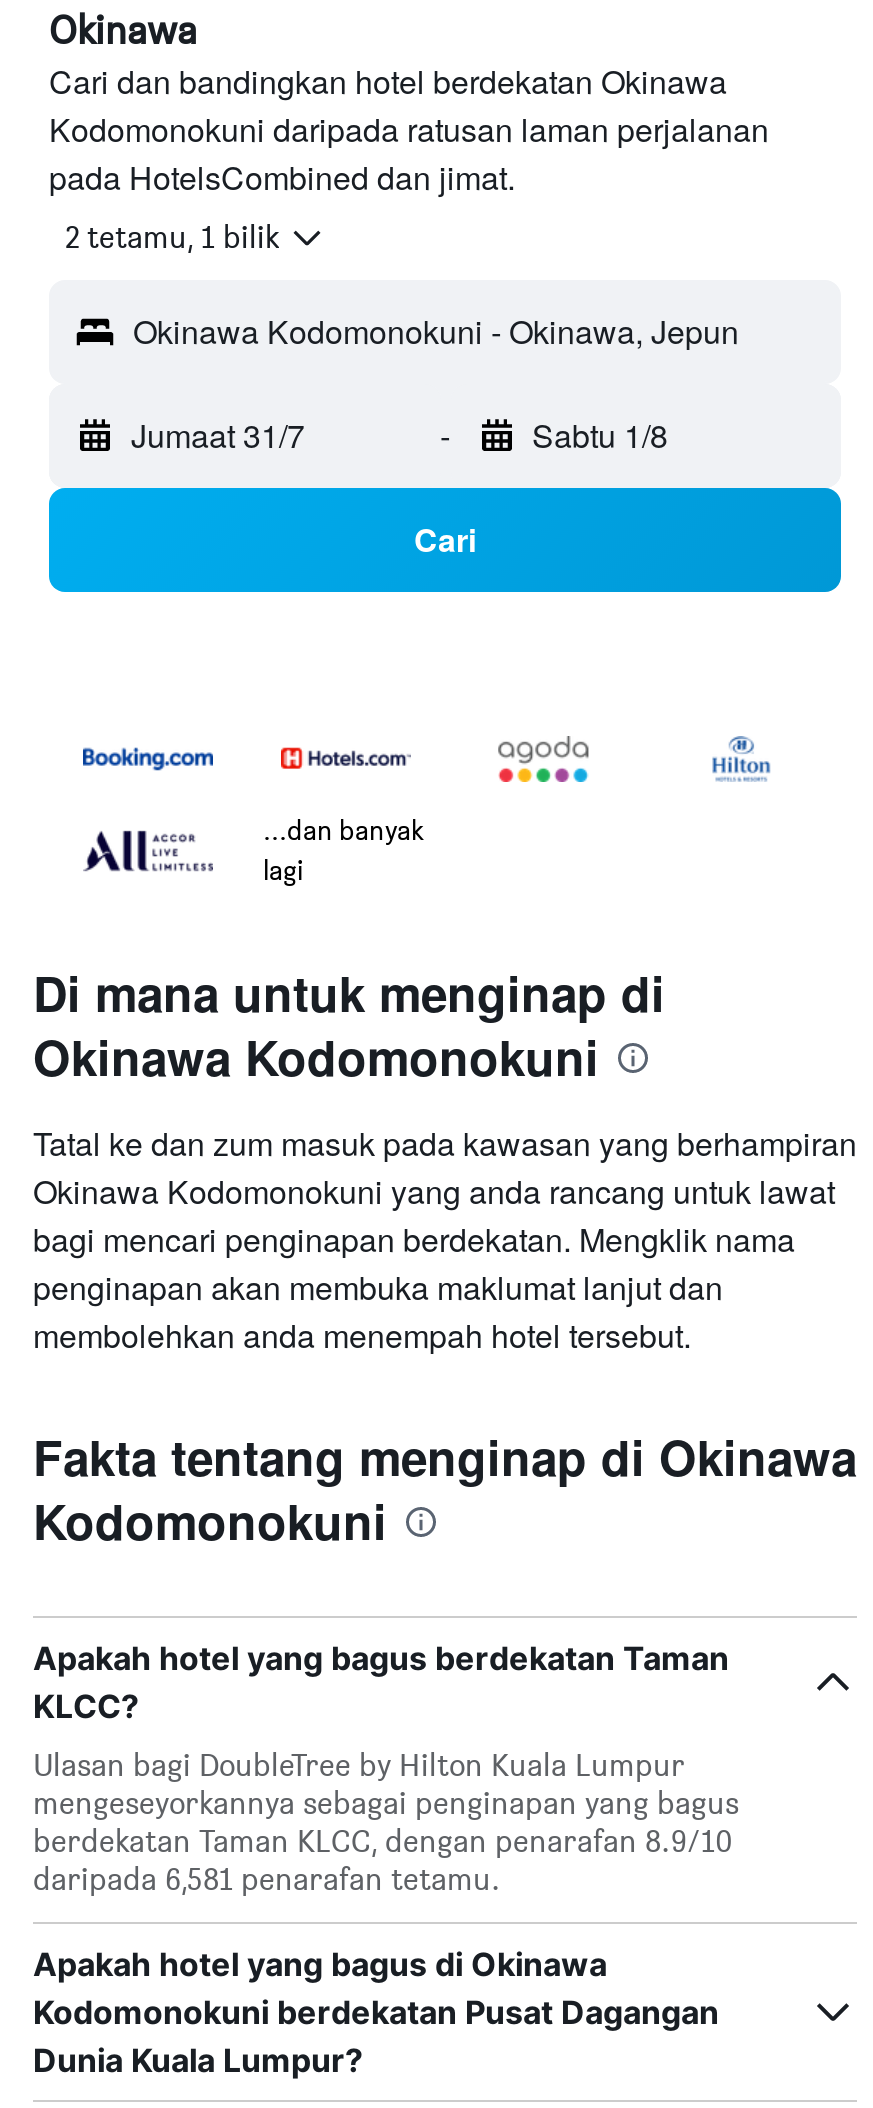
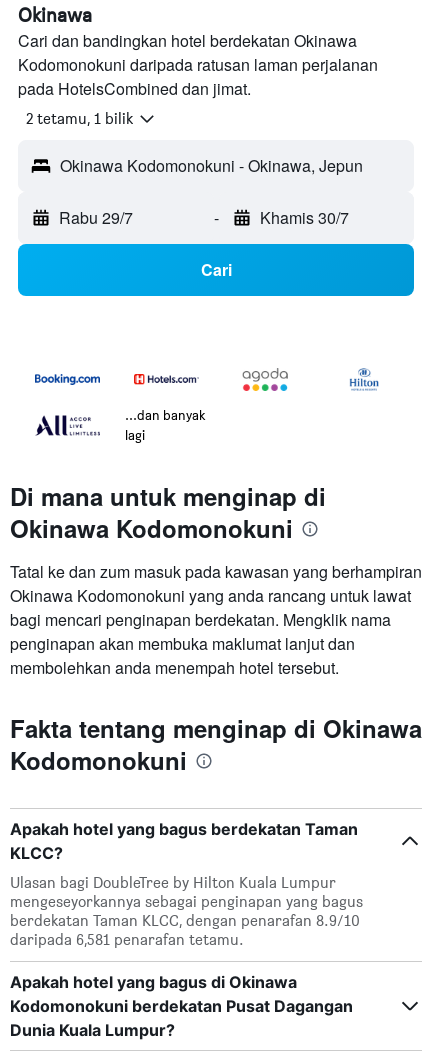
[131,412,305,458] Jumaat 31/7 -> [59,206,133,229] Rabu 29/7
[532,412,668,458] Sabtu 1/8 -> [259,206,348,229] Khamis 30/7

